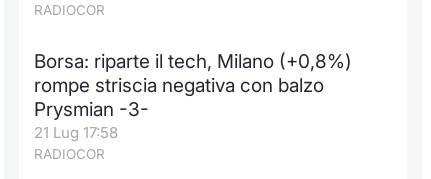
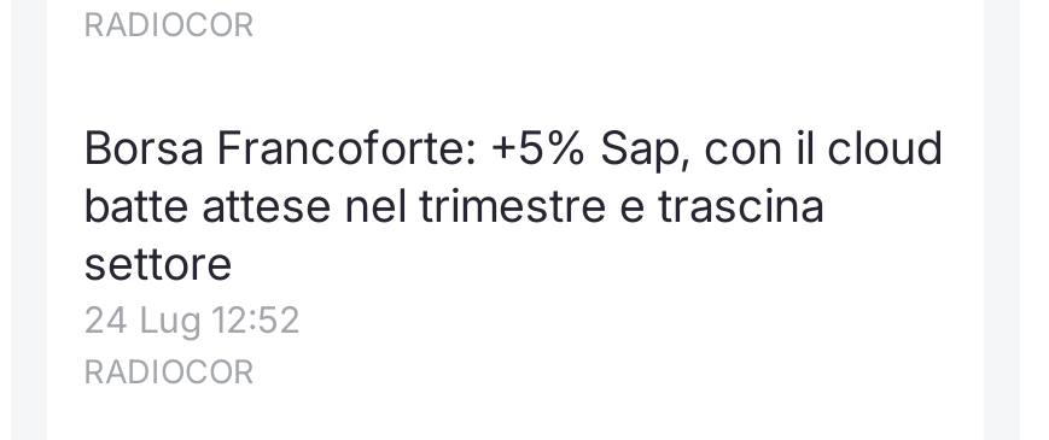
[34,50,352,142] Borsa: riparte il tech, Milano (+0,8%) | rompe striscia negativa con balzo | Prysmian -3- | 21 Lug 17:58 -> [83,121,943,342] Borsa Francoforte: +5% Sap, con il cloud | batte attese nel trimestre e trascina | settore | 24 Lug 12:52

